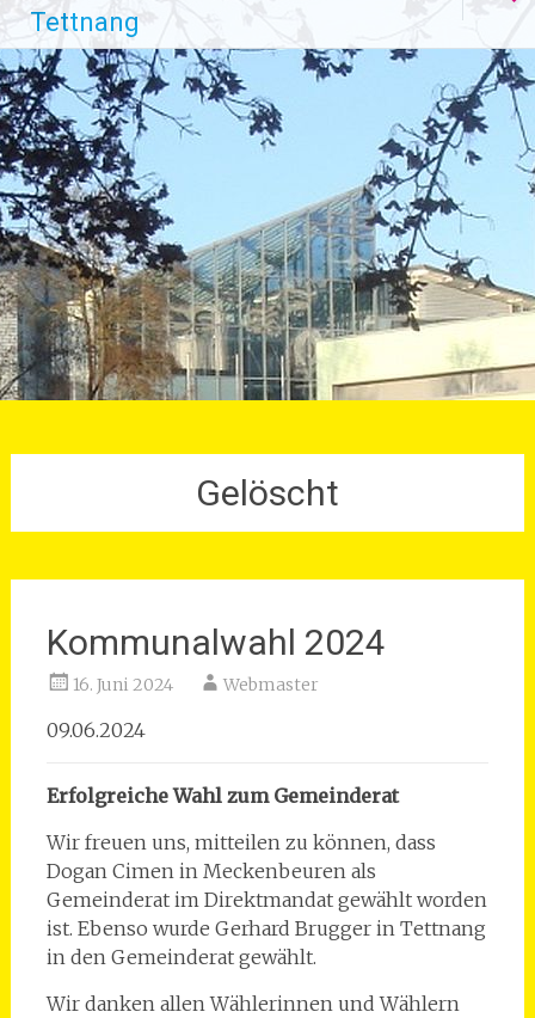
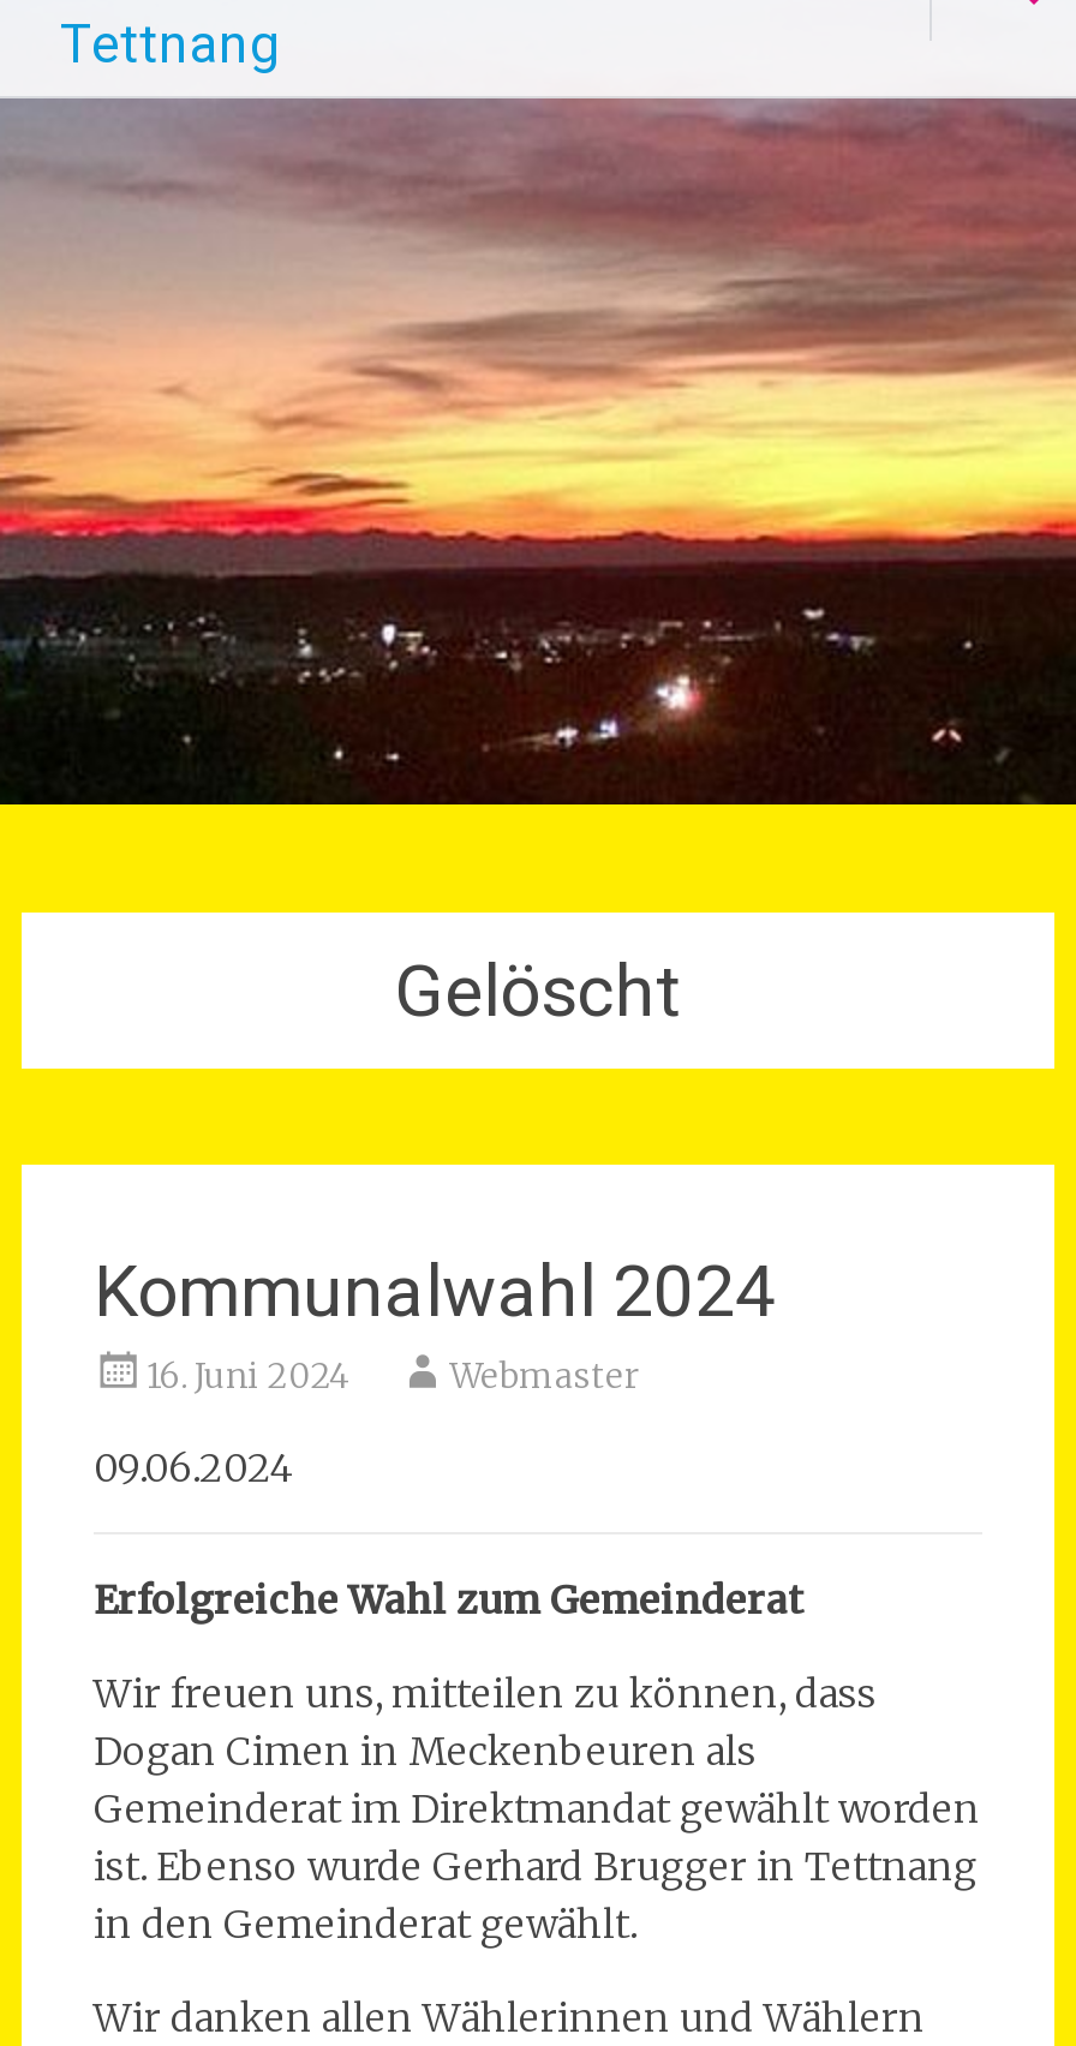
[4,48,531,401] [image] -> [7,96,1069,807] [image]

